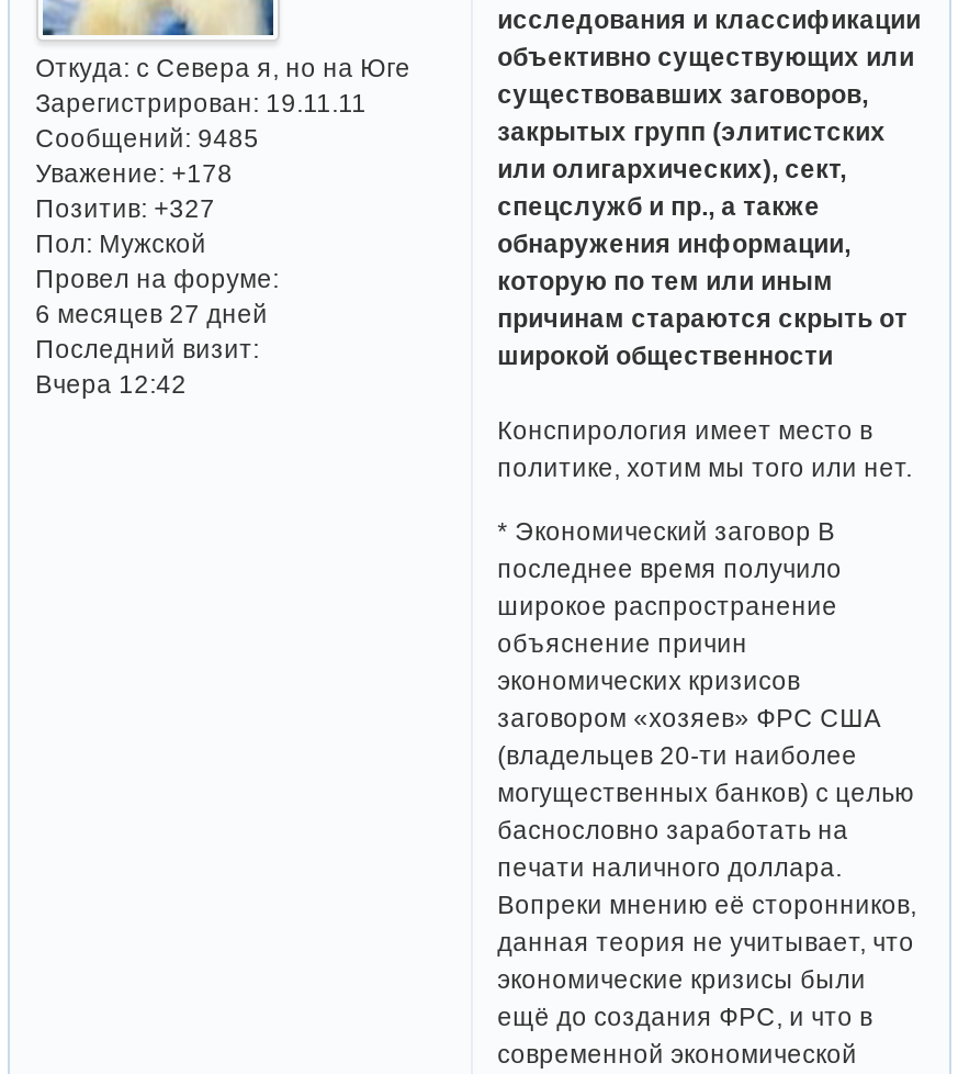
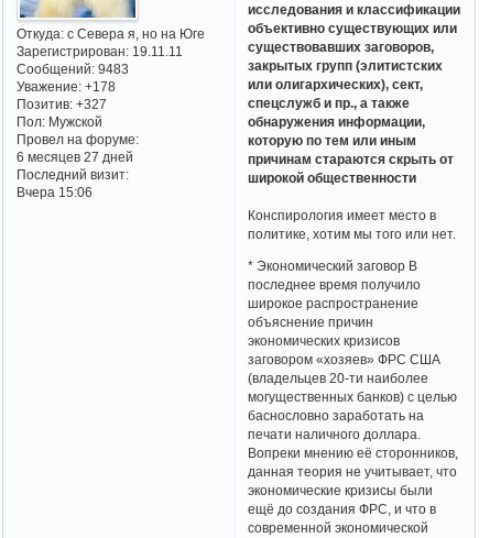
[35,123,259,151] Сообщений: 9485 -> [16,62,128,76] Сообщений: 9483
[35,369,187,397] Вчера 12:42 -> [16,185,92,199] Вчера 15:06

